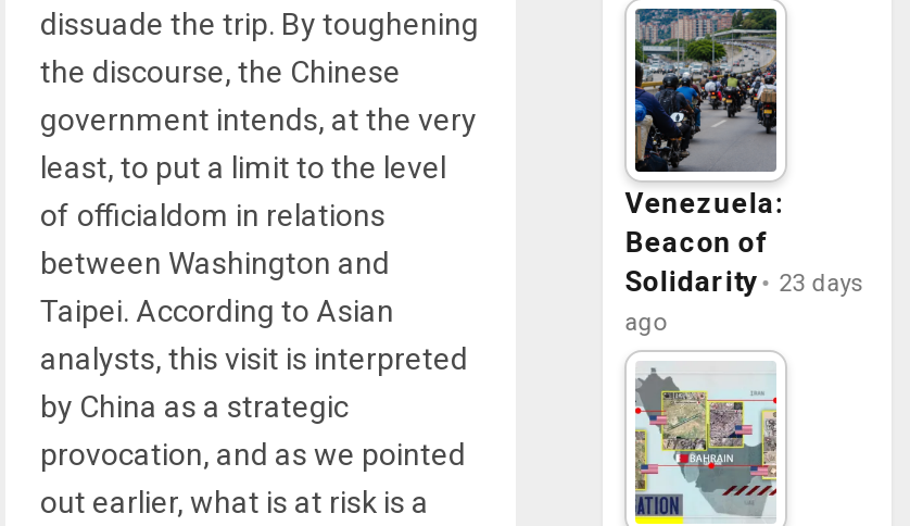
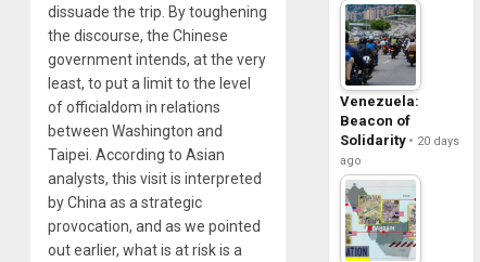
[625,265,864,297] Solidarity 23 days -> [340,132,460,148] Solidarity 20 days

